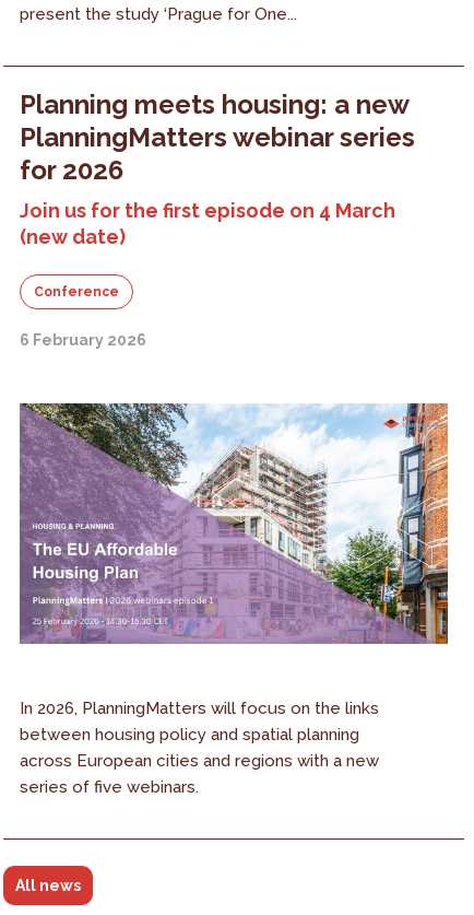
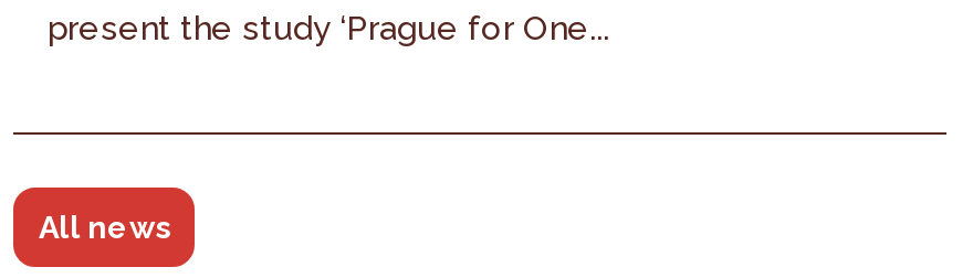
[20,89,415,349] Planning meets housing: a new | PlanningMatters webinar series | for 2026 | Join us for the first episode on 4 March | (new date) | Conference | 6 February 2026 -> none
[19,402,449,645] [image] -> none
[20,699,379,797] In 2026, PlanningMatters will focus on the links | between housing policy and spatial planning | across European cities and regions with a new | series of five webinars. -> none

